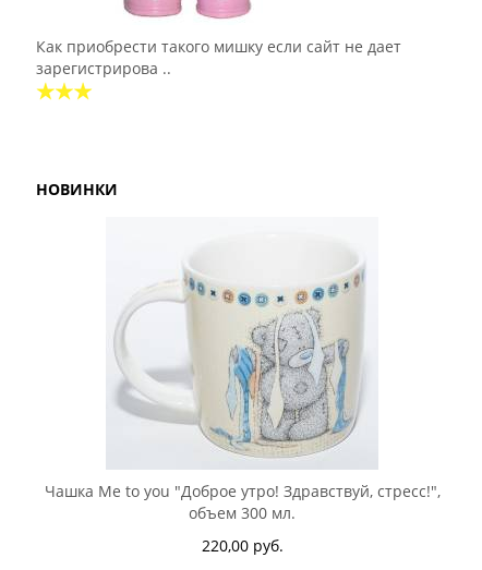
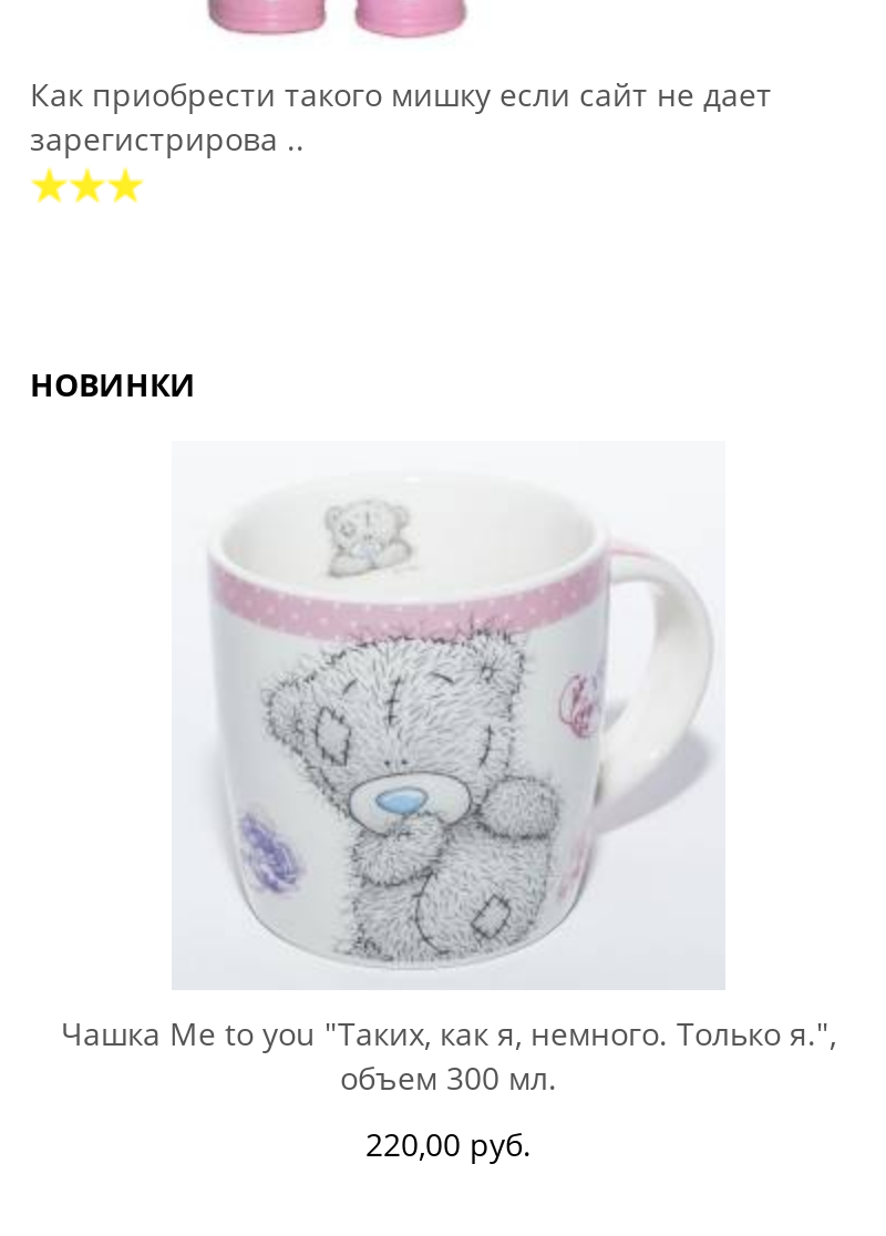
[44,246,440,501] [image] | Чашка Me to you "Доброе утро! Здравствуй, стресс!", -> [61,498,836,1054] [image] | Чашка Me to you "Таких, как я, немного. Только я.",

